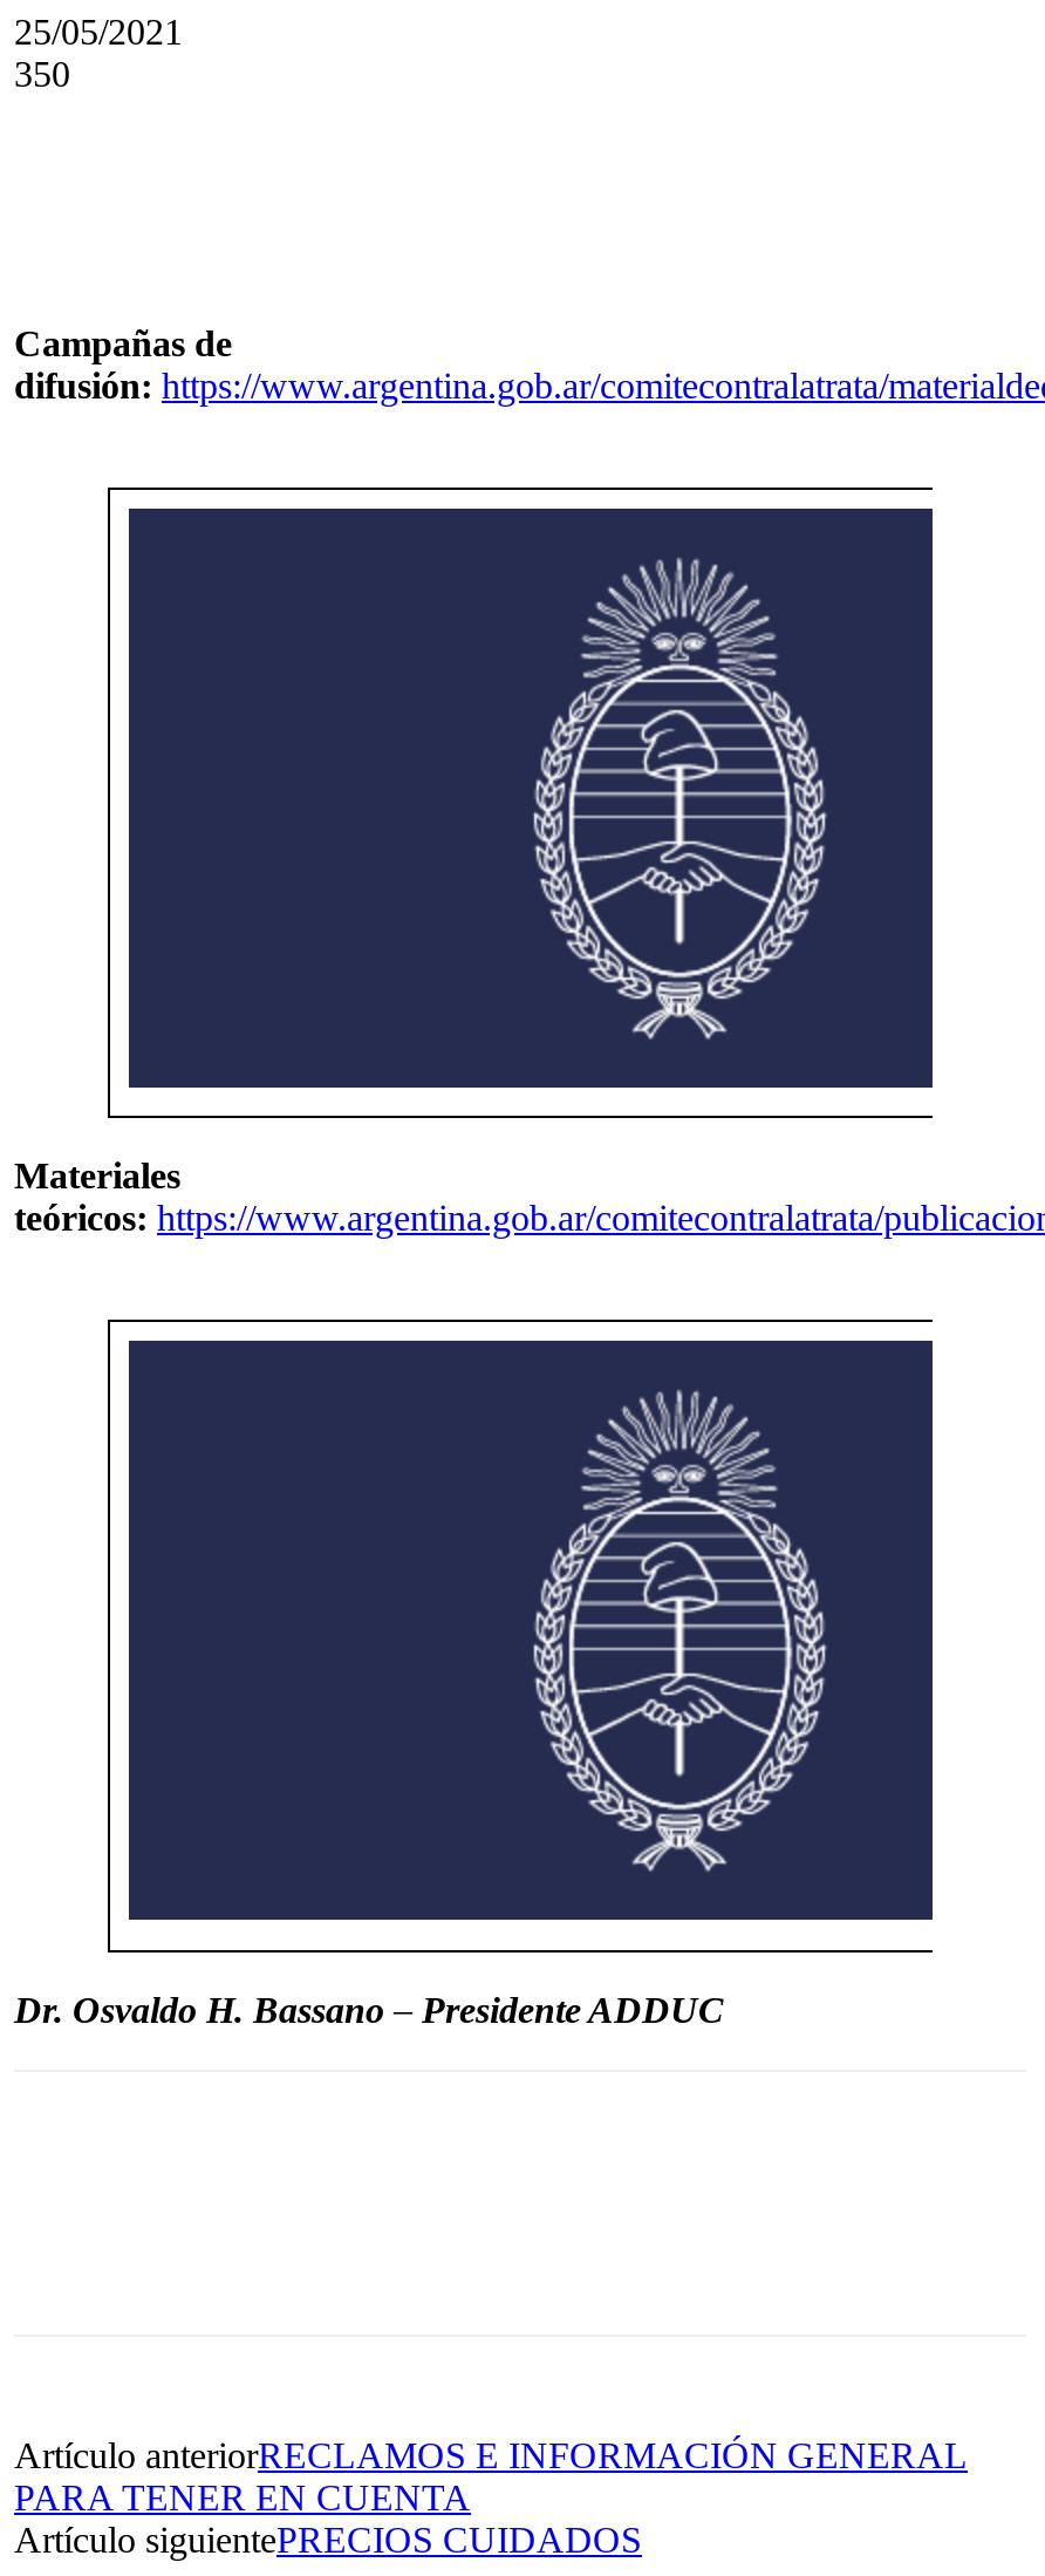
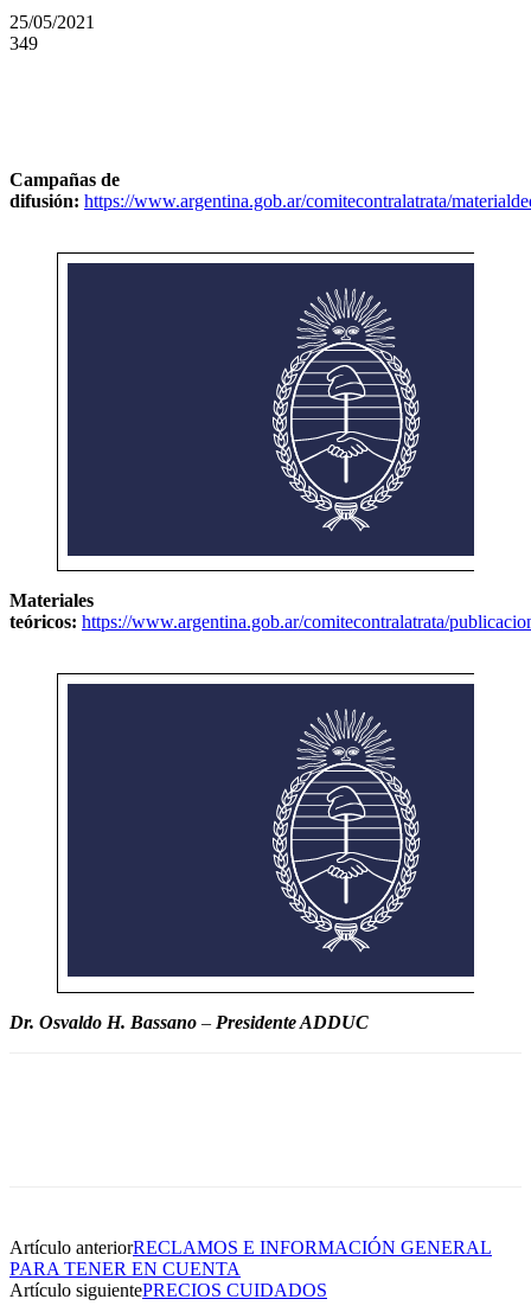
[14,53,70,93] 350 -> [9,33,38,53] 349

